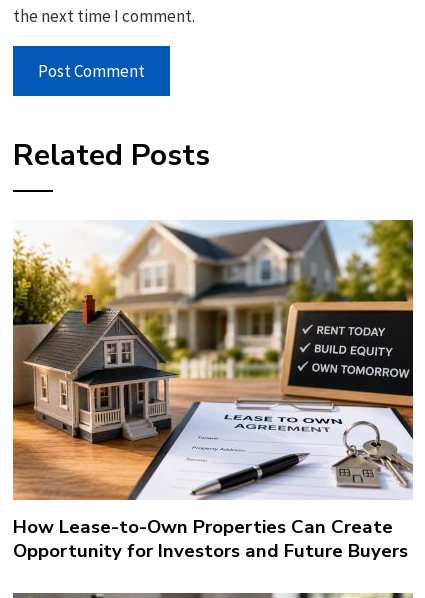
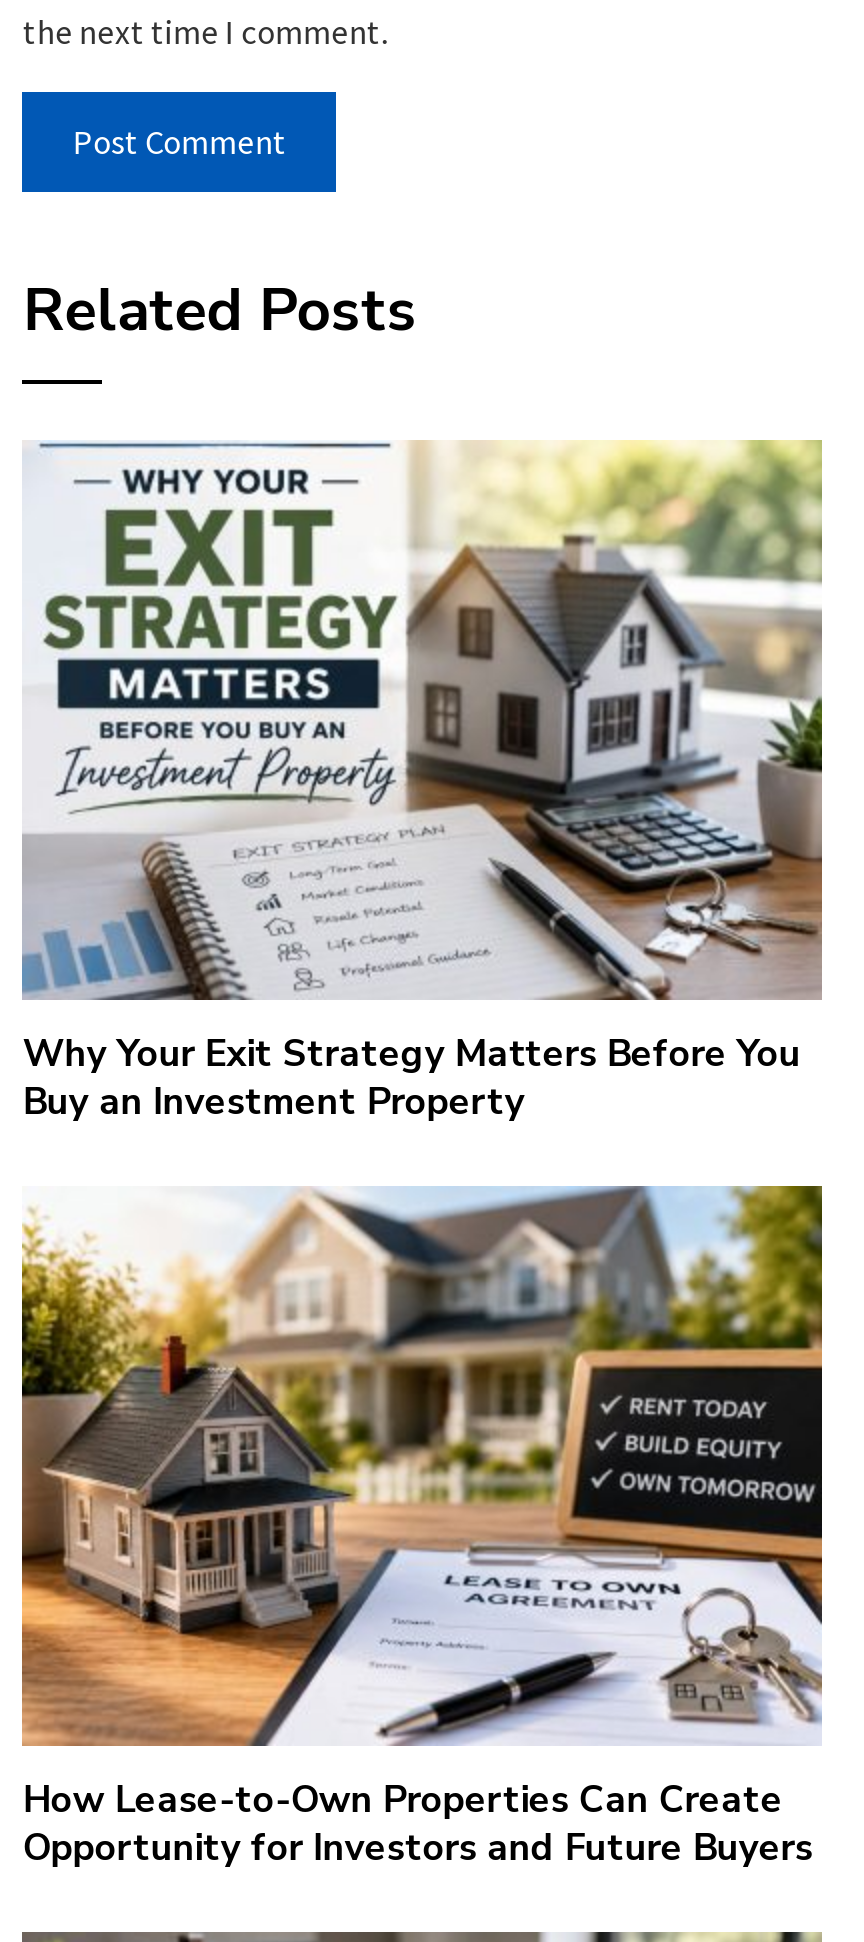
none -> [20,440,824,1129] [image] | Why Your Exit Strategy Matters Before You | Buy an Investment Property

